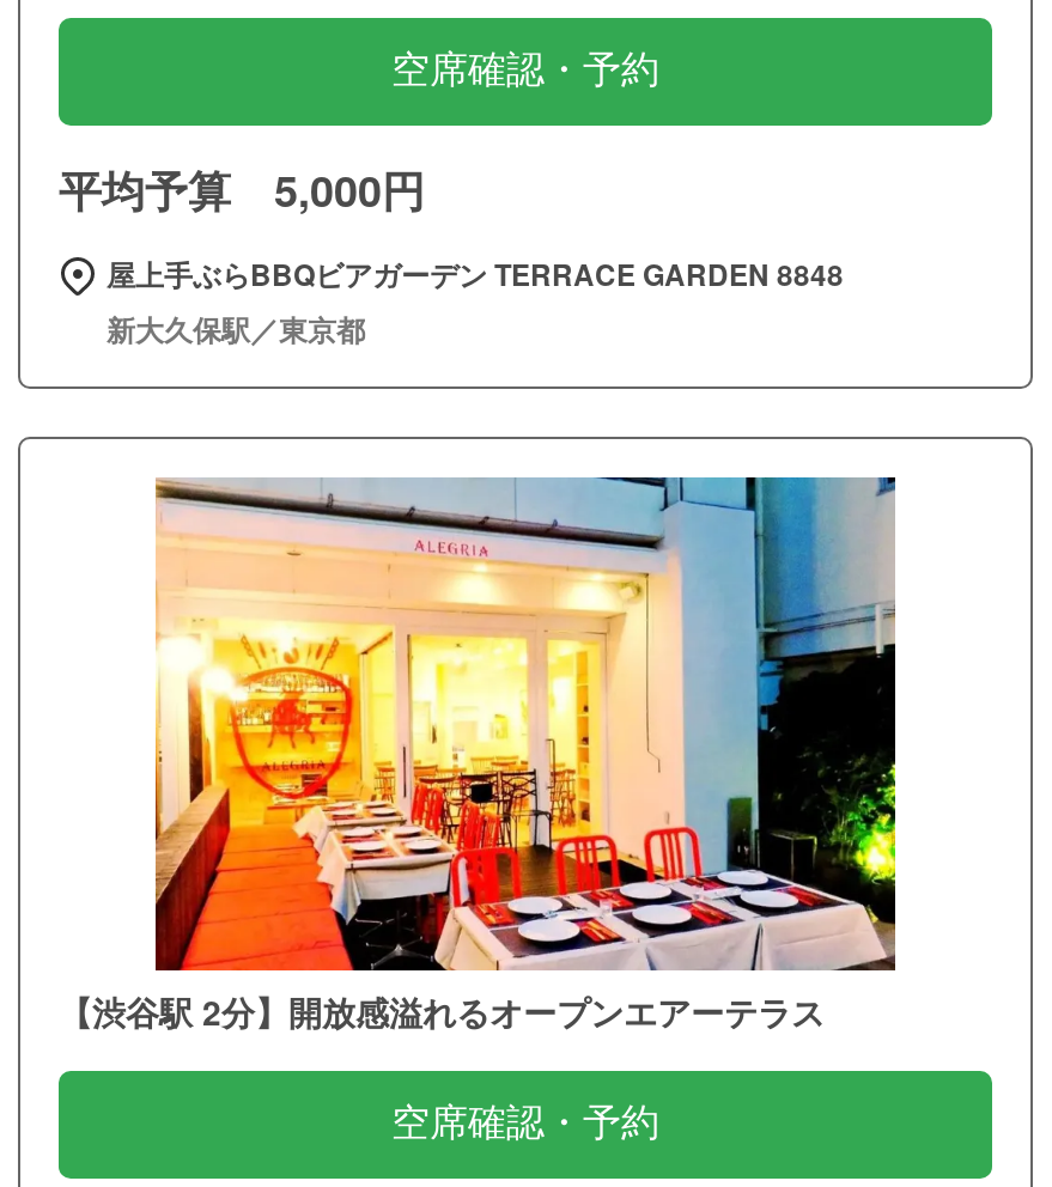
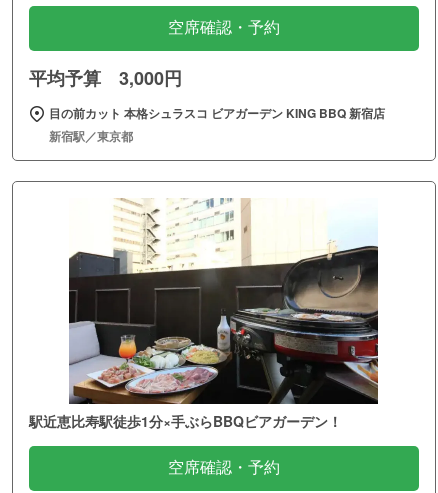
[59,160,425,223] 平均予算 5,000円 -> [29,65,182,91] 平均予算 3,000円
[107,254,844,352] 屋上手ぶらBBQビアガーデン TERRACE GARDEN 8848 | 新大久保駅／東京都 -> [49,104,385,145] 目の前カット 本格シュラスコ ビアガーデン KING BBQ 新宿店 | 新宿駅／東京都
[59,474,899,1036] [image] | 【渋谷駅 2分】開放感溢れるオープンエアーテラス -> [29,197,379,431] [image] | 駅近恵比寿駅徒歩1分×手ぶらBBQビアガーデン！

